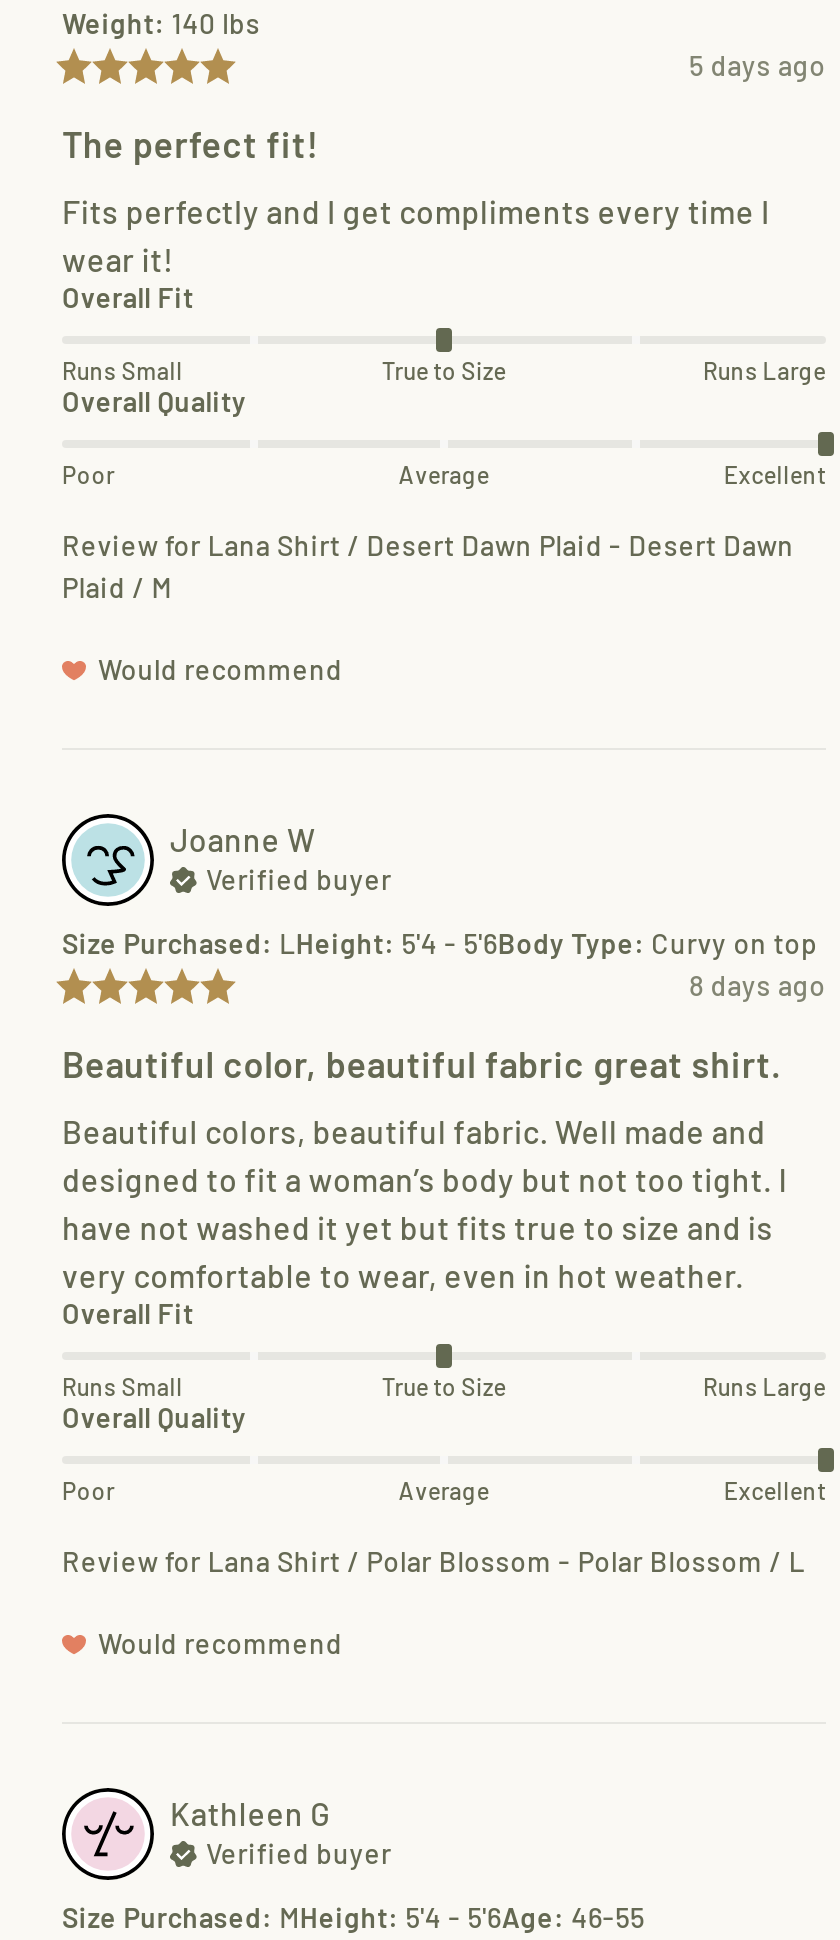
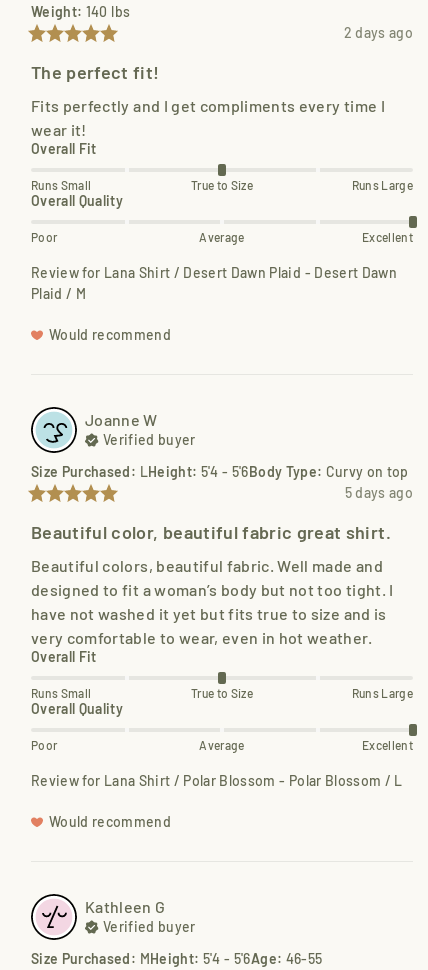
[689,49,826,83] 5 days ago -> [343,24,413,41] 2 days ago
[689,969,826,1003] 8 days ago -> [344,484,413,501] 5 days ago

